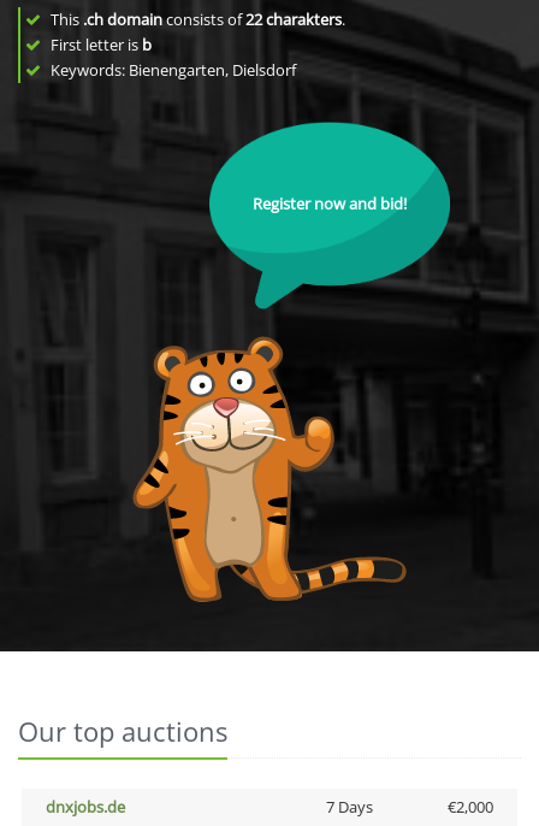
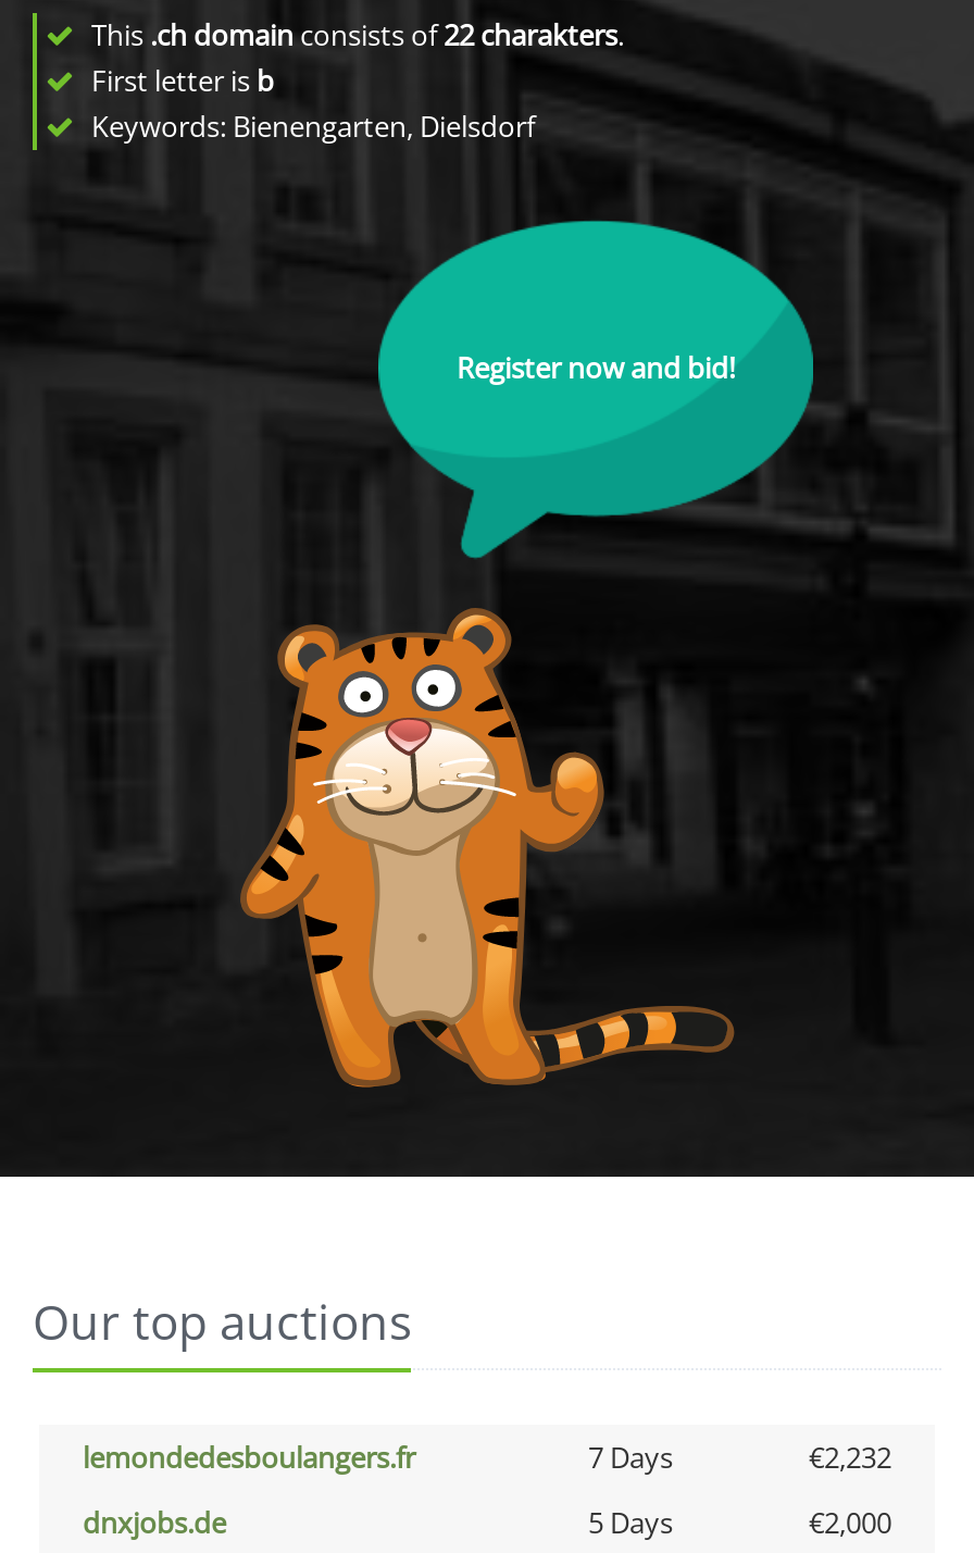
none -> [83,1438,891,1477] lemondedesboulangers.fr | 7 Days | €2,232
[325,796,372,818] 7 Days -> [588,1503,673,1542] 5 Days

